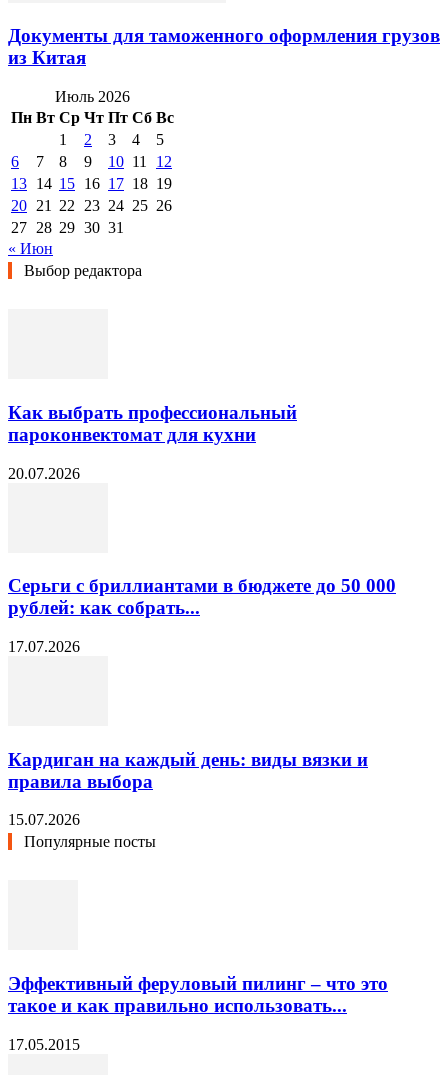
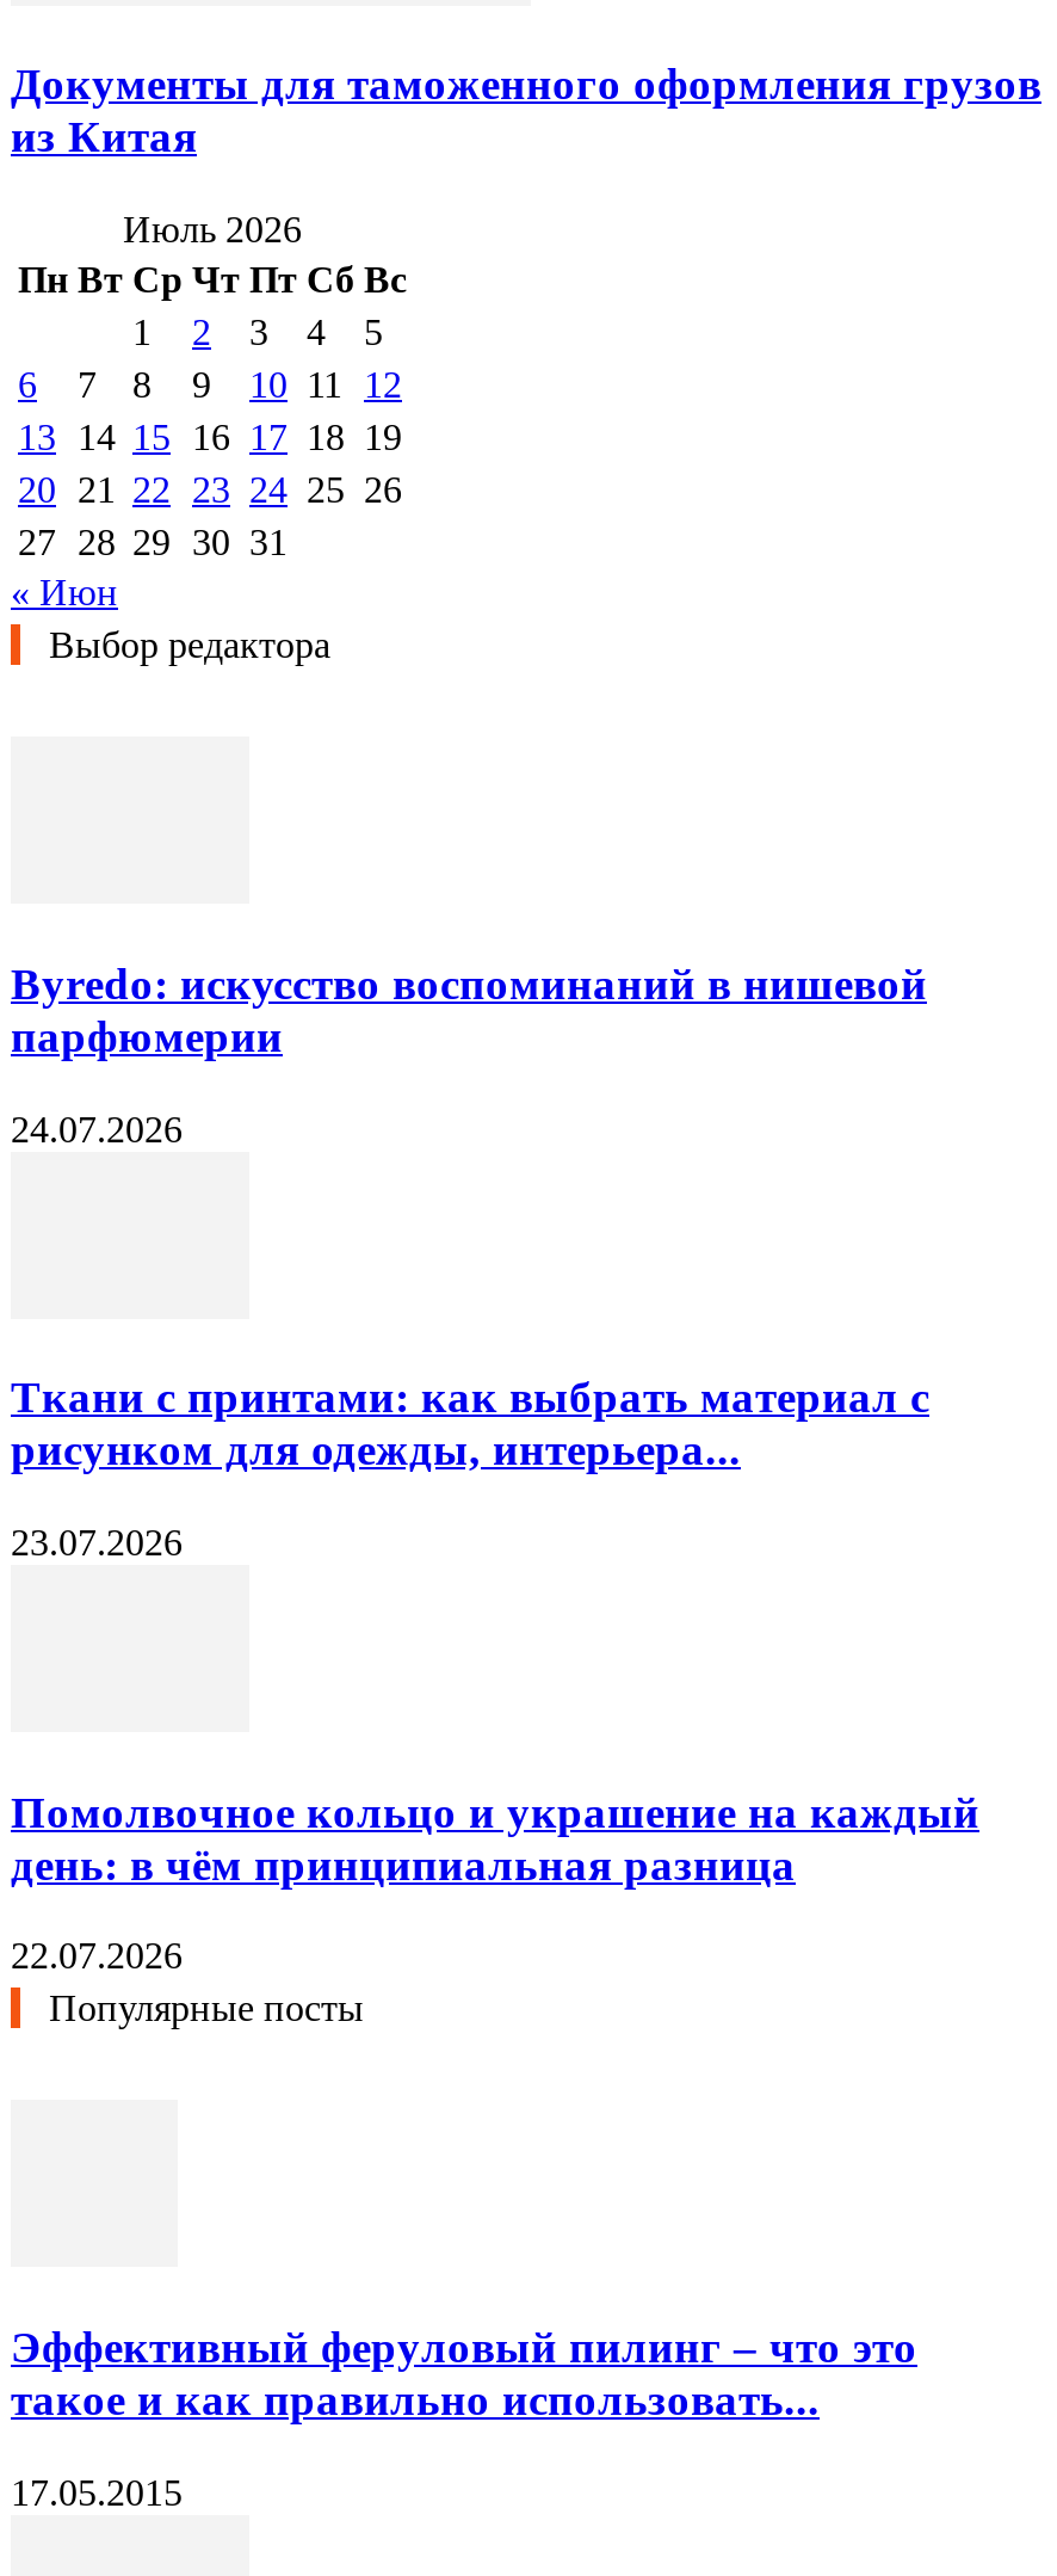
[8,402,297,445] Как выбрать профессиональный | пароконвектомат для кухни -> [11,958,927,1061] Byredo: искусство воспоминаний в нишевой | парфюмерии
[8,465,80,482] 20.07.2026 -> [11,1108,183,1149] 24.07.2026
[8,575,396,618] Серьги с бриллиантами в бюджете до 50 000 | рублей: как собрать... -> [11,1372,929,1475] Ткани с принтами: как выбрать материал с | рисунком для одежды, интерьера...
[8,638,80,655] 17.07.2026 -> [11,1522,183,1563] 23.07.2026
[8,749,368,792] Кардиган на каждый день: виды вязки и | правила выбора -> [11,1786,979,1889] Помолвочное кольцо и украшение на каждый | день: в чём принципиальная разница
[8,811,80,828] 15.07.2026 -> [11,1936,183,1977] 22.07.2026

